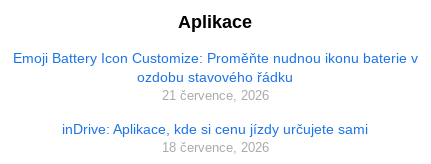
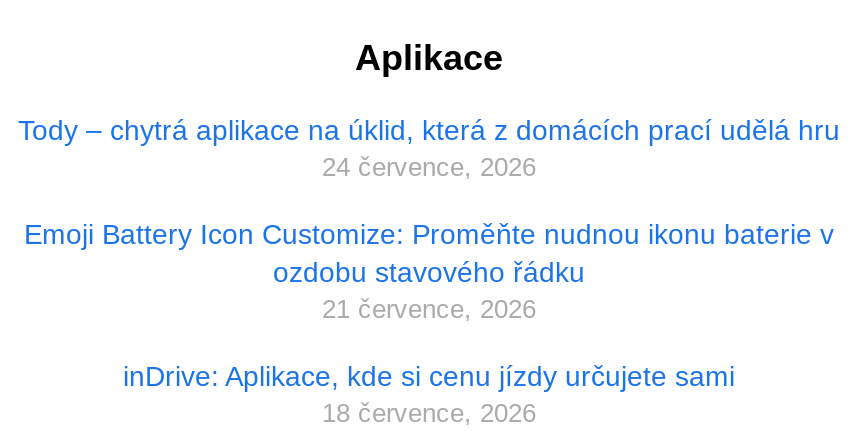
none -> [18,114,840,182] Tody – chytrá aplikace na úklid, která z domácích prací udělá hru | 24 července, 2026

